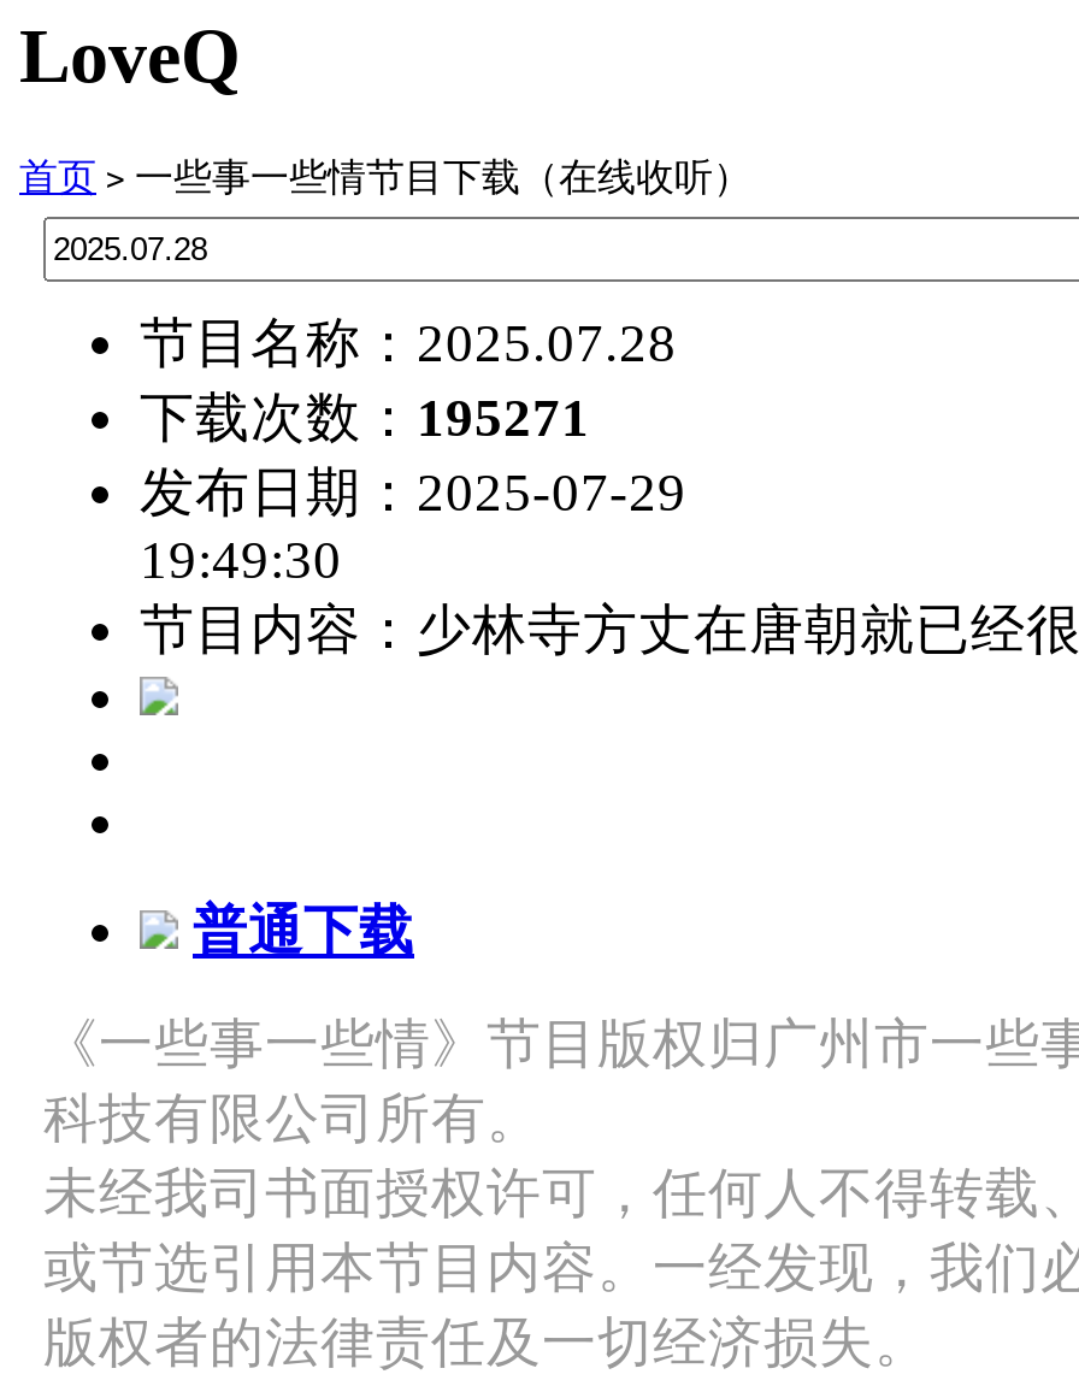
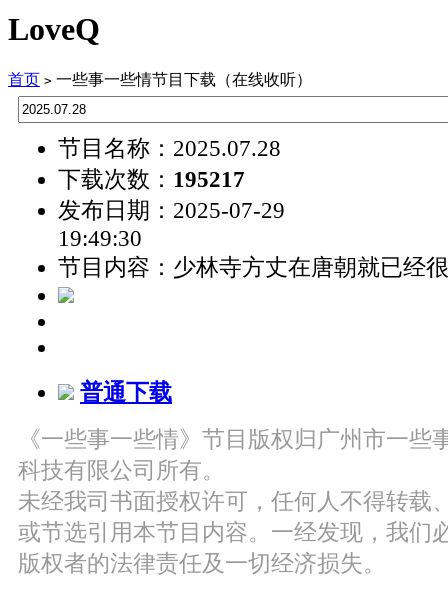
[140,388,590,448] 下载次数：195271 -> [58,167,245,192] 下载次数：195217

